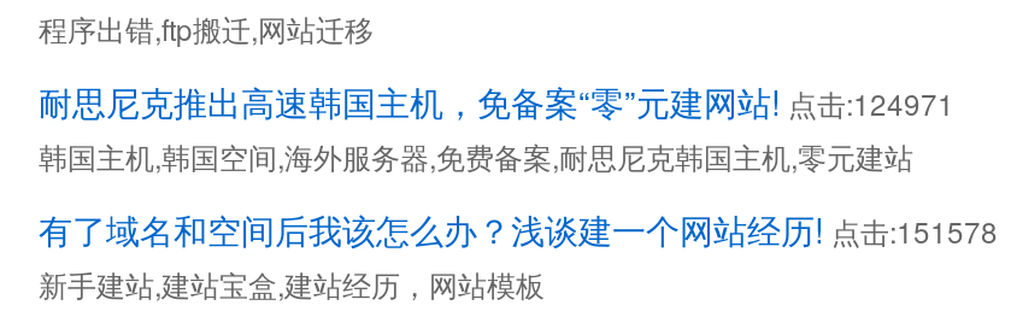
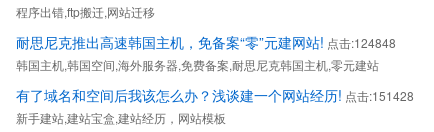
[39,77,954,125] 耐思尼克推出高速韩国主机，免备案“零”元建网站! 点击:124971 -> [16,32,396,52] 耐思尼克推出高速韩国主机，免备案“零”元建网站! 点击:124848
[39,205,998,253] 有了域名和空间后我该怎么办？浅谈建一个网站经历! 点击:151578 -> [16,85,414,105] 有了域名和空间后我该怎么办？浅谈建一个网站经历! 点击:151428

